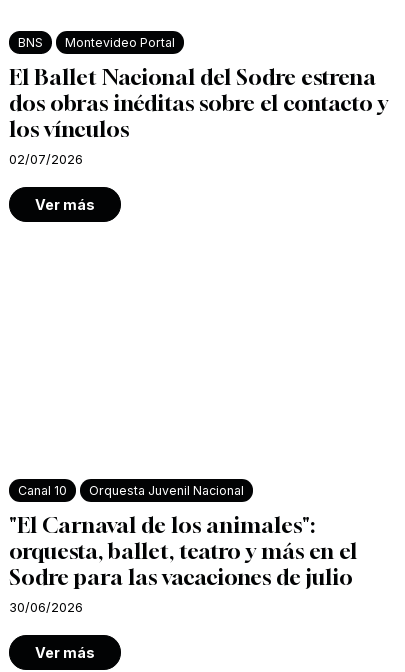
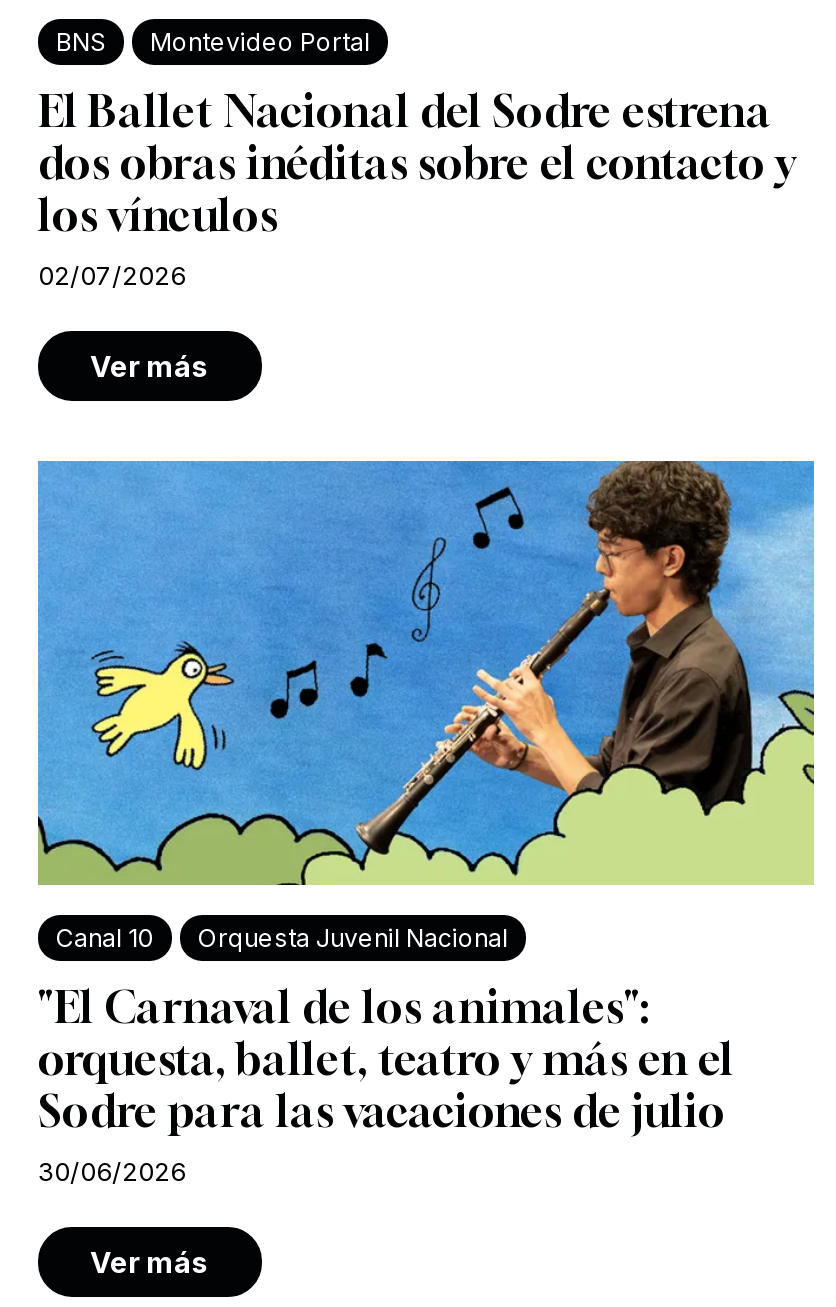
none -> [36,459,816,887] [image]

